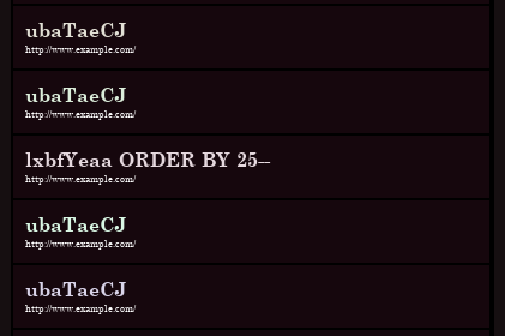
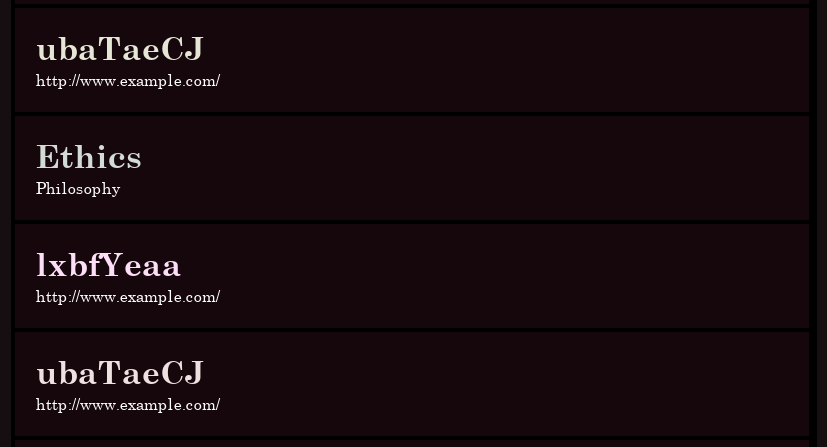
[26,83,270,236] ubaTaeCJ | http://www.example.com/ | lxbfYeaa ORDER BY 25-- | http://www.example.com/ | ubaTaeCJ -> [36,137,182,283] Ethics | Philosophy | lxbfYeaa

